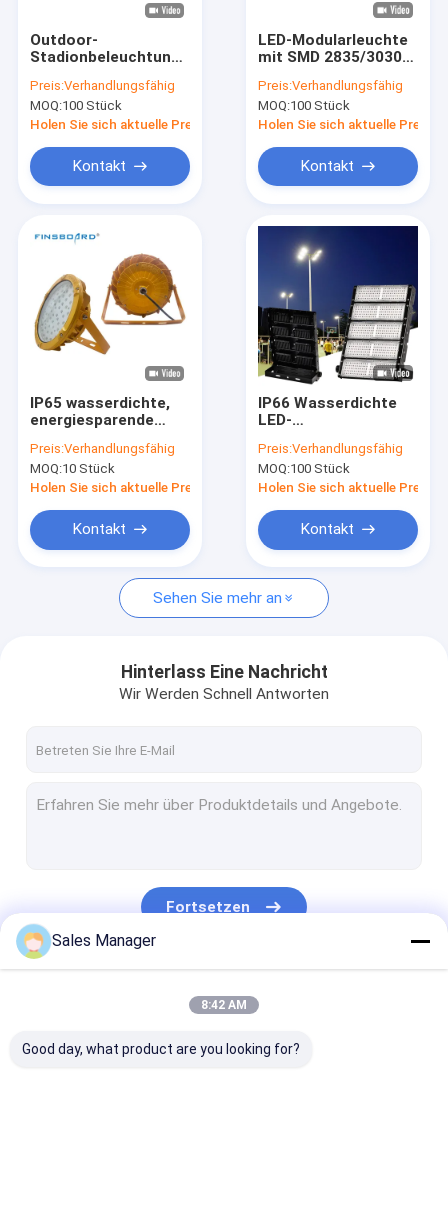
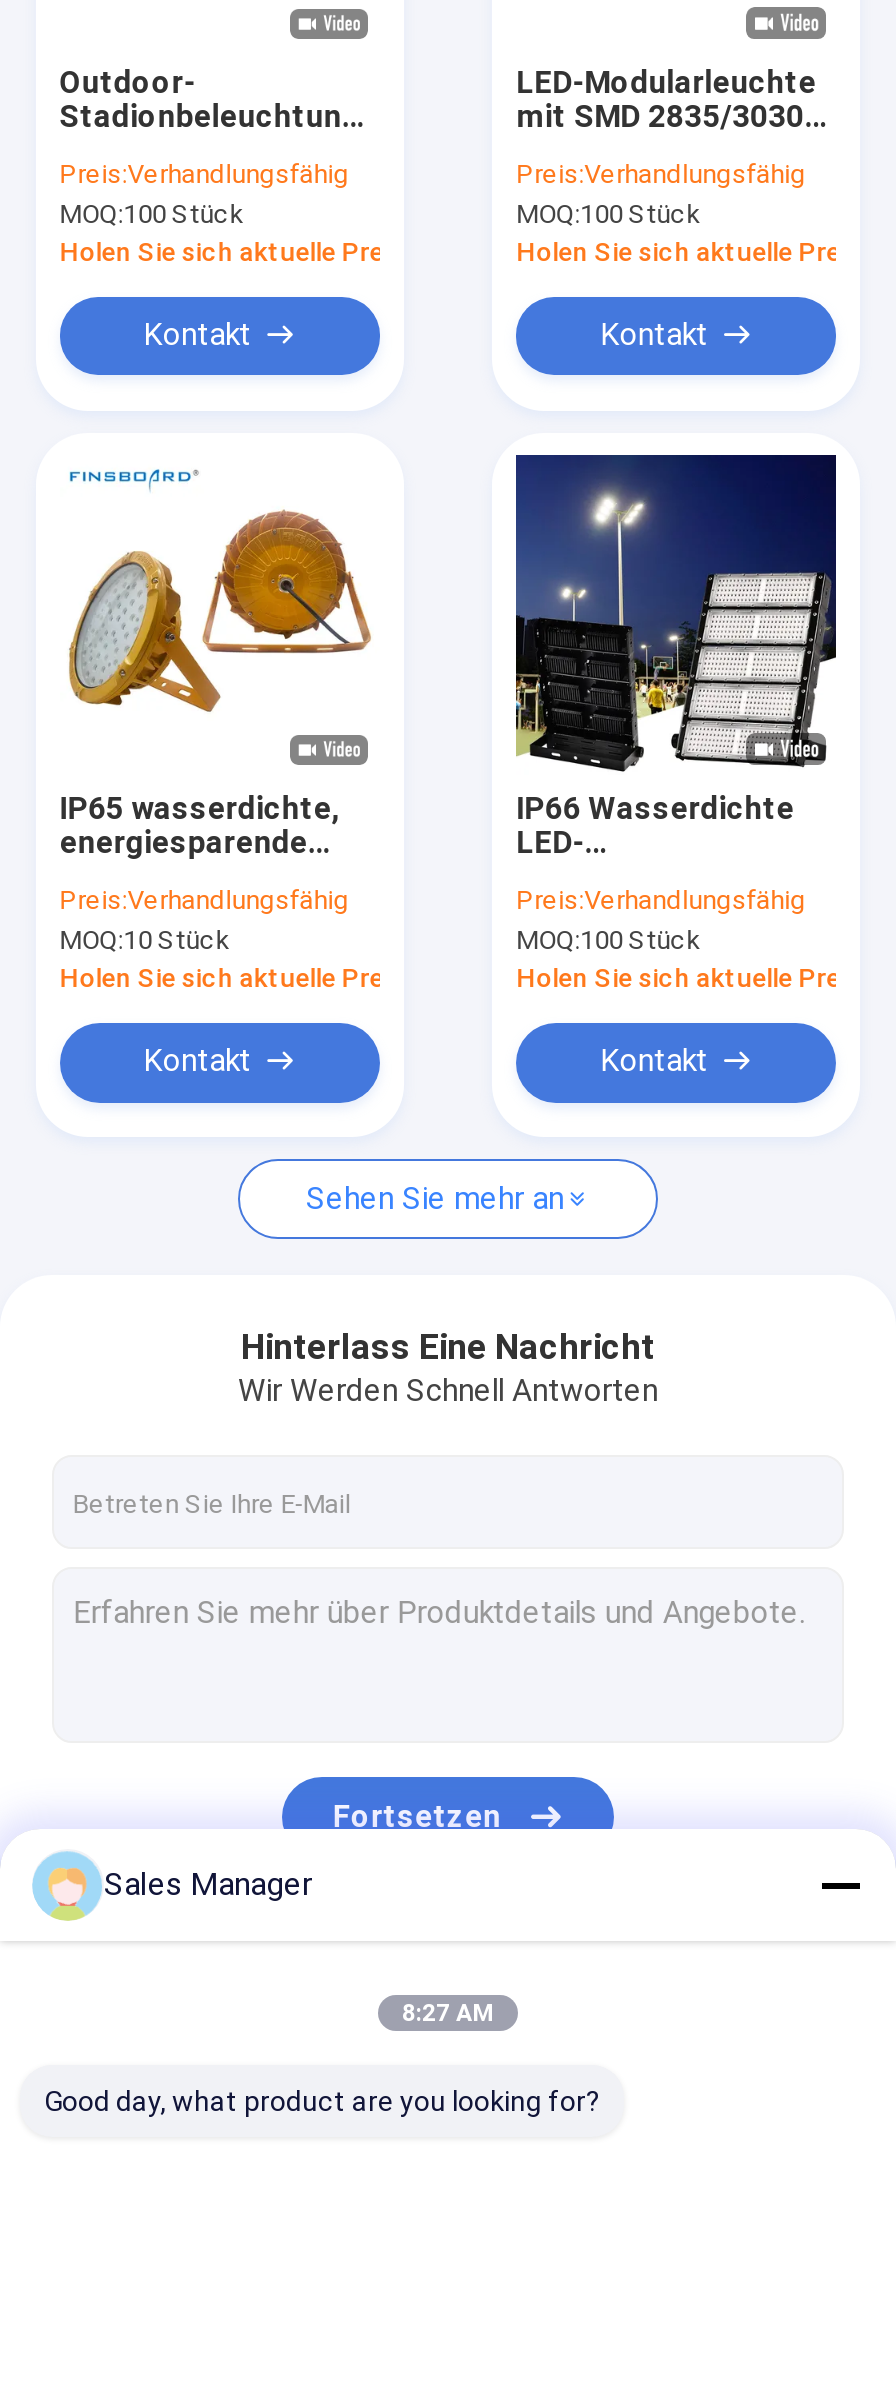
[201,998,247,1012] 8:42 AM -> [402,1999,494,2027] 8:27 AM

